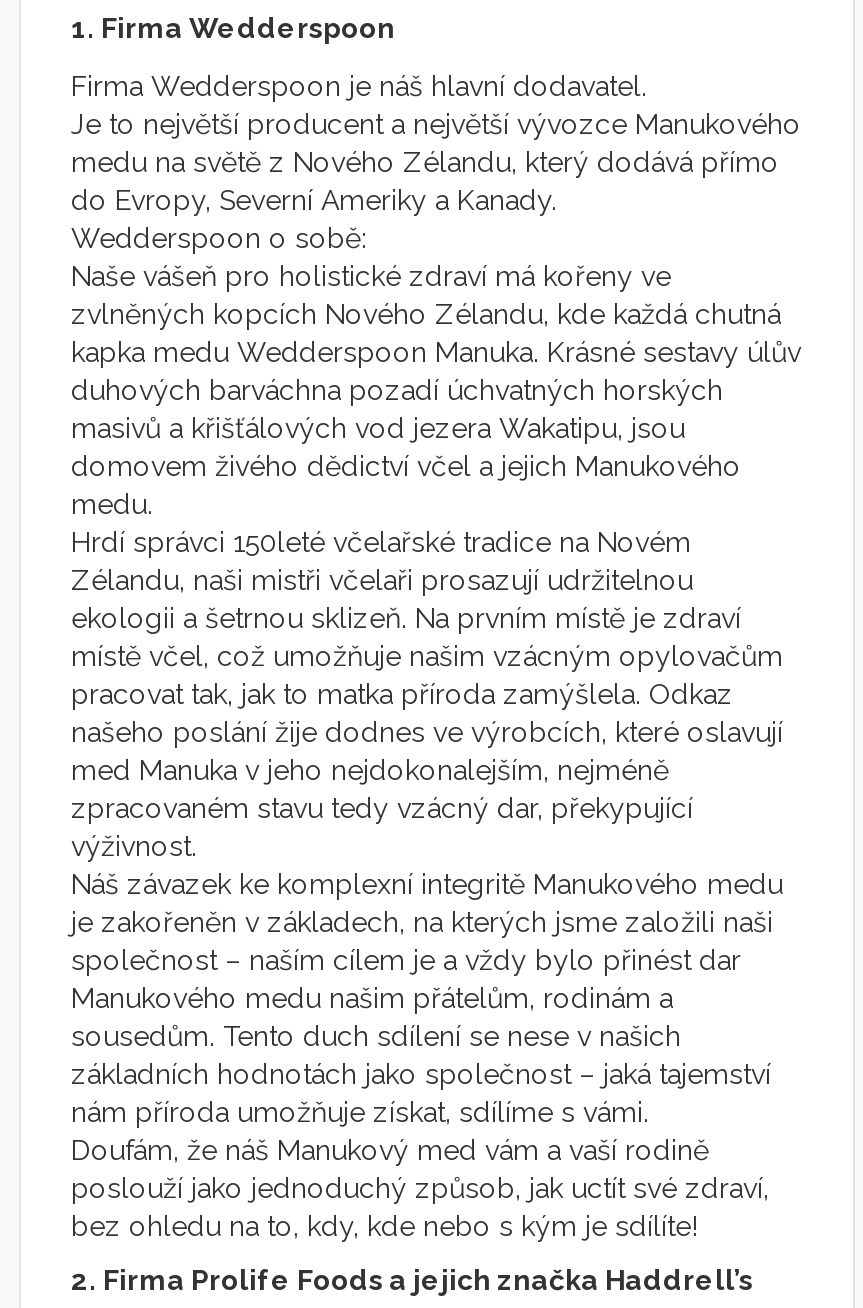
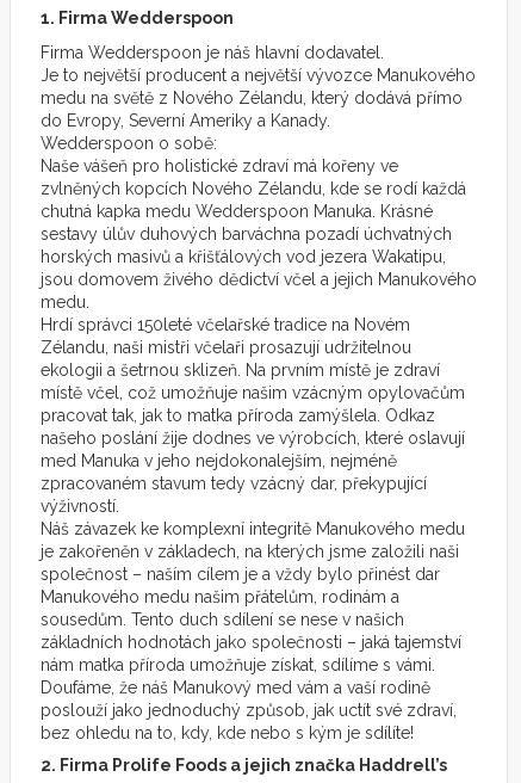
[71,297,801,481] zvlněných kopcích Nového Zélandu, kde každá chutná | kapka medu Wedderspoon Manuka. Krásné sestavy úlův | duhových barváchna pozadí úchvatných horských | masivů a křišťálových vod jezera Wakatipu, jsou | domovem živého dědictví včel a jejich Manukového -> [41,179,477,288] zvlněných kopcích Nového Zélandu, kde se rodí každá | chutná kapka medu Wedderspoon Manuka. Krásné | sestavy úlův duhových barváchna pozadí úchvatných | horských masivů a křišťálových vod jezera Wakatipu, | jsou domovem živého dědictví včel a jejich Manukového
[71,791,693,861] zpracovaném stavu tedy vzácný dar, překypující | výživnost. -> [41,473,427,515] zpracovaném stavum tedy vzácný dar, překypující | výživností.
[71,1057,771,1165] základních hodnotách jako společnost – jaká tajemství | nám příroda umožňuje získat, sdílíme s vámi. | Doufám, že náš Manukový med vám a vaší rodině -> [41,632,461,697] základních hodnotách jako společnosti – jaká tajemství | nám matka příroda umožňuje získat, sdílíme s vámi. | Doufáme, že náš Manukový med vám a vaší rodině

